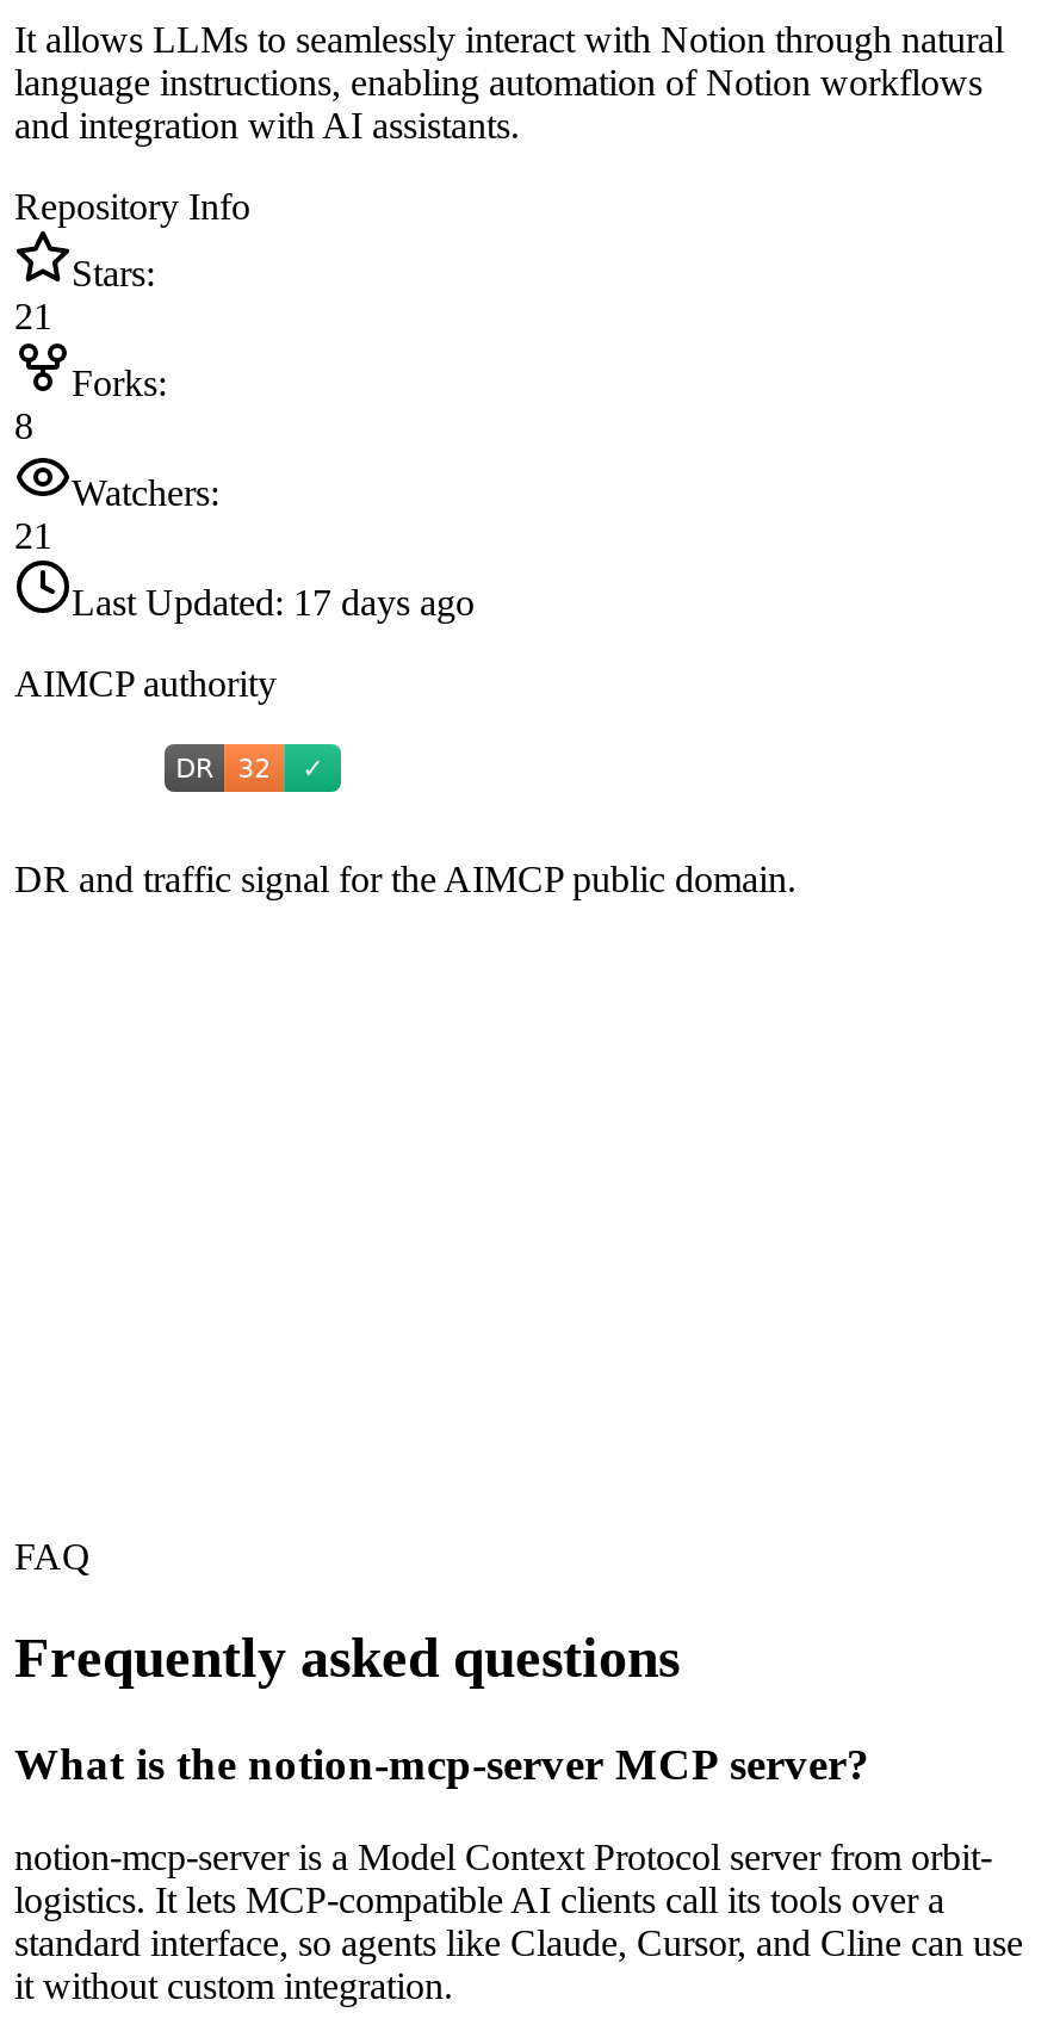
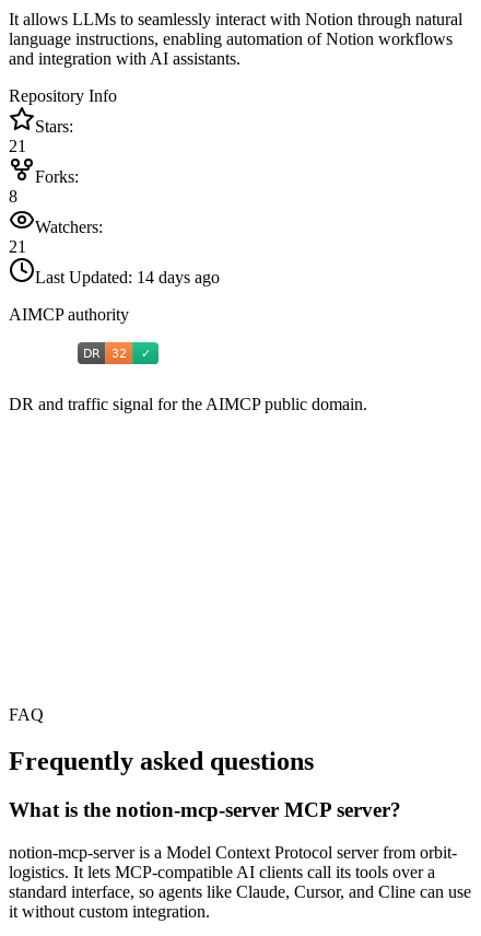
[72,583,475,623] Last Updated: 17 days ago -> [35,268,220,287] Last Updated: 14 days ago

